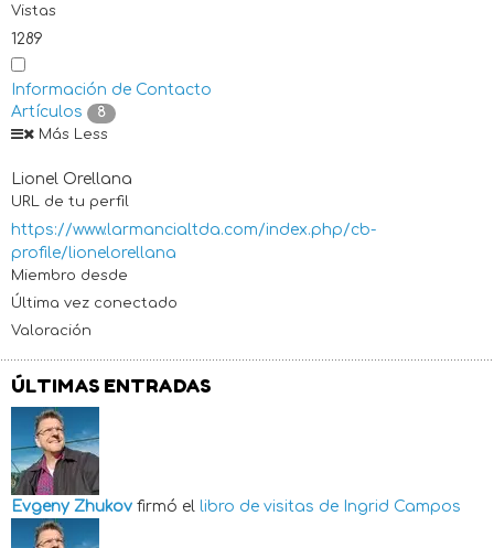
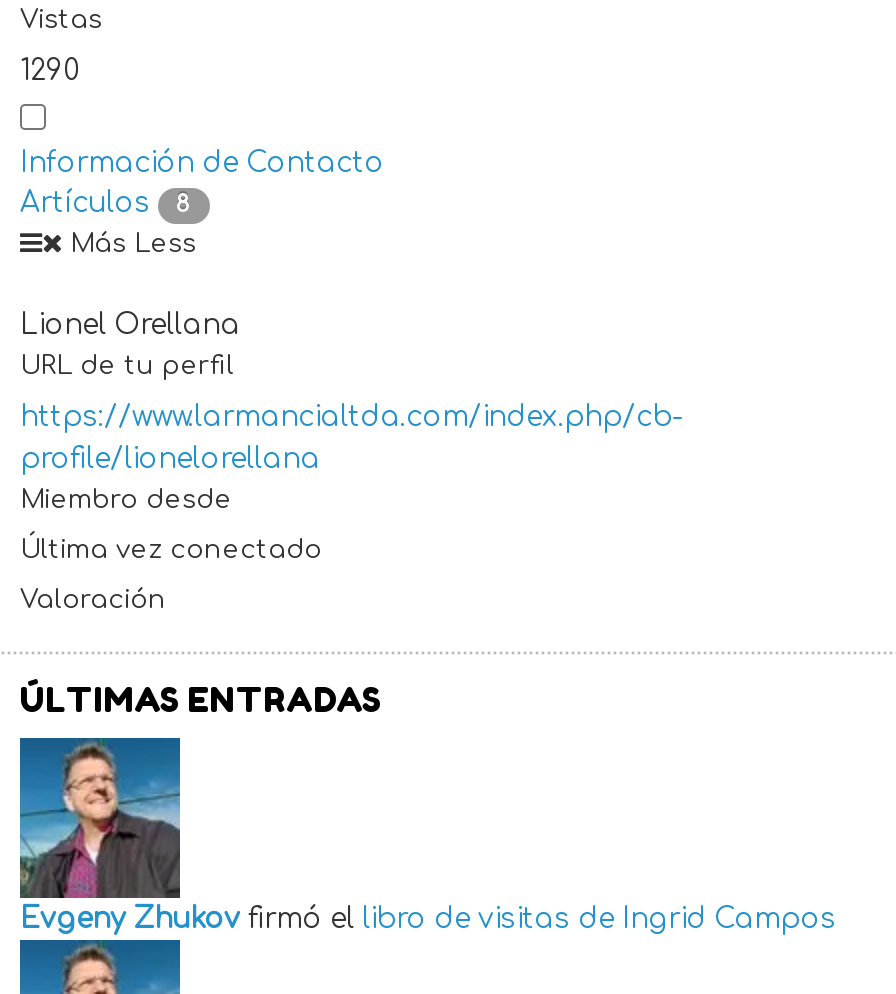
[11,31,43,47] 1289 -> [20,56,82,86] 1290

